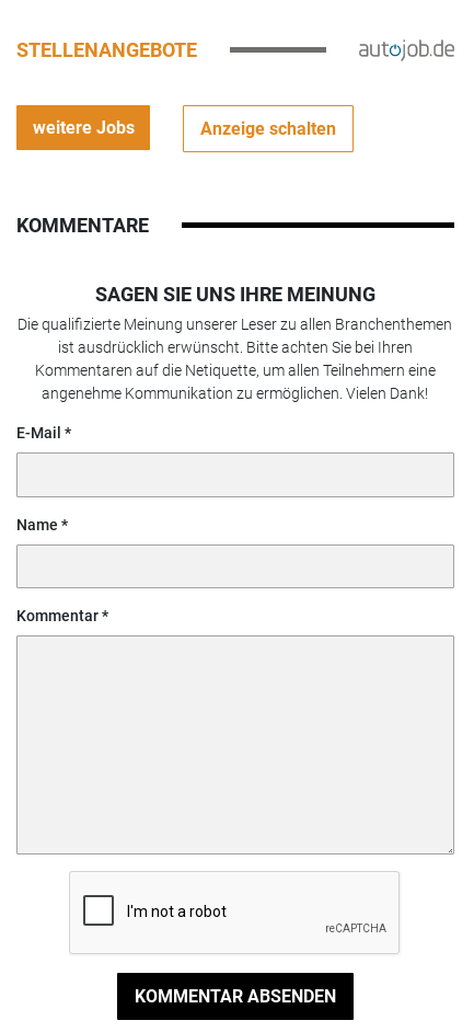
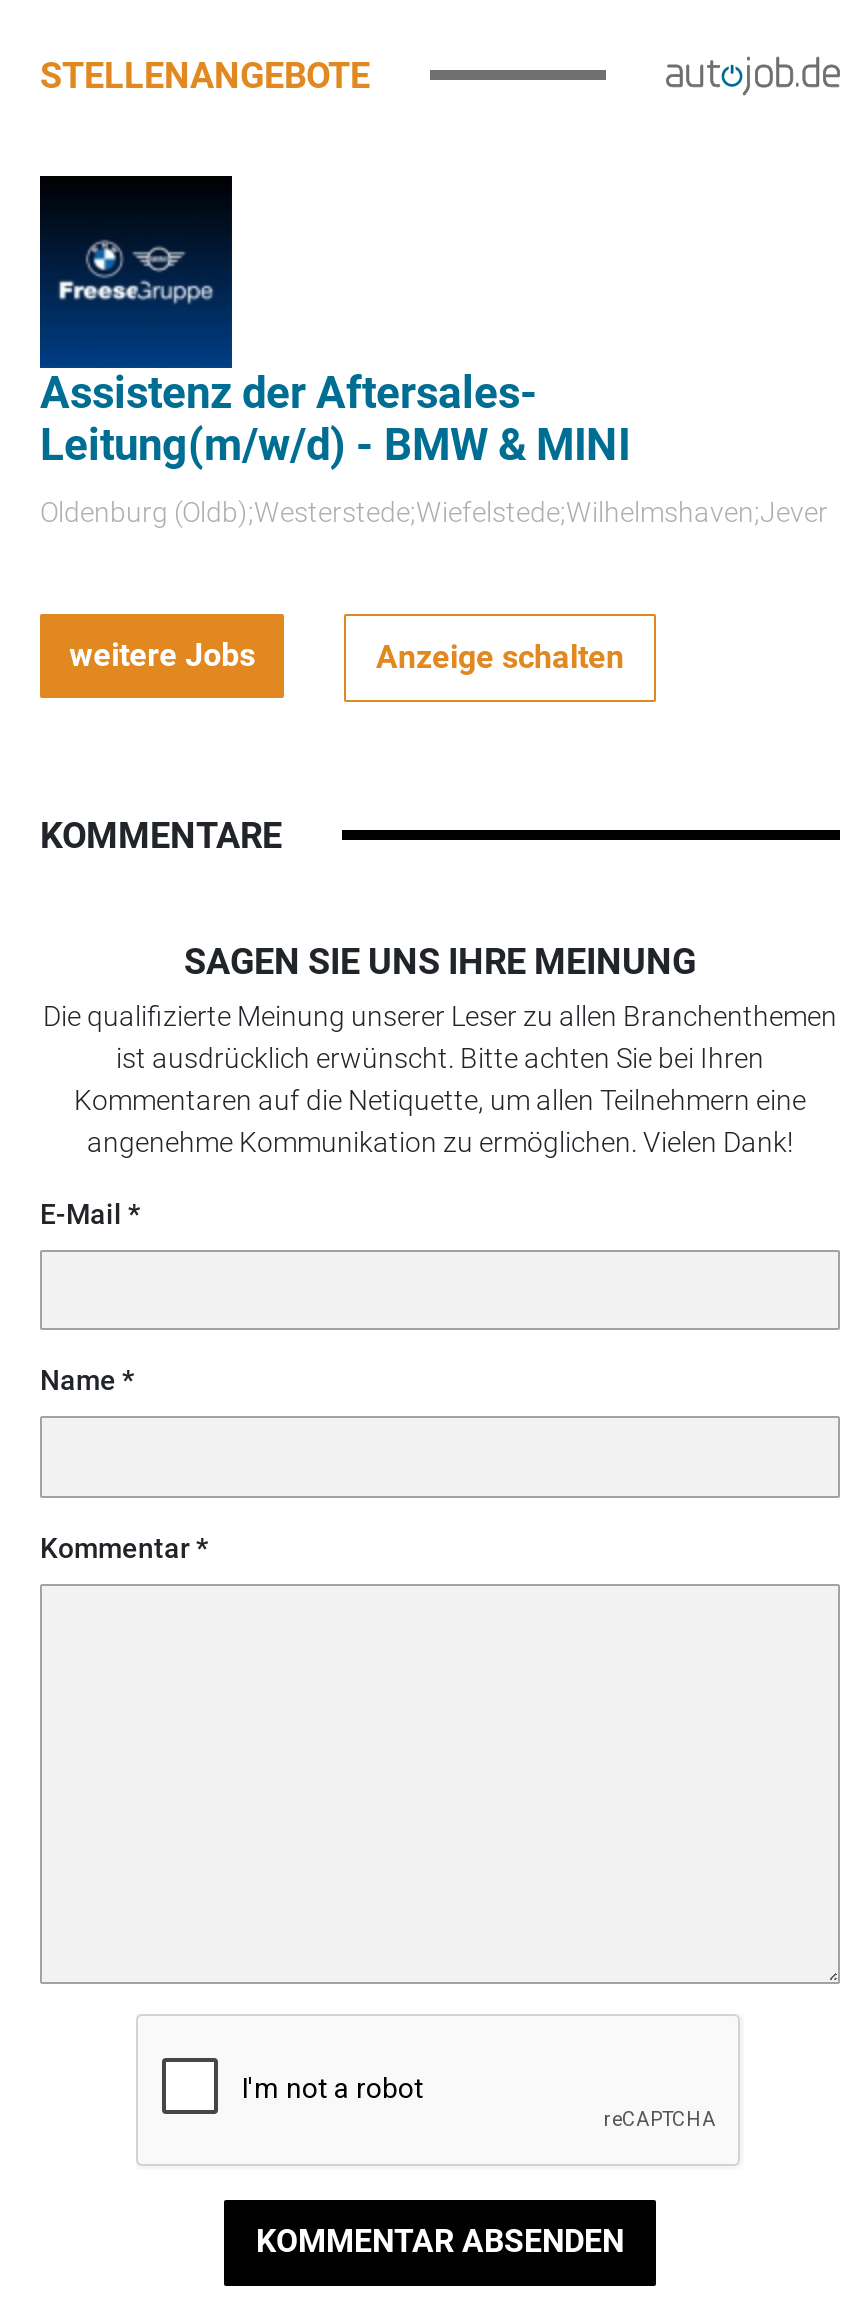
none -> [38,174,828,529] [image] | Assistenz der Aftersales- | Leitung(m/w/d) - BMW & MINI | Oldenburg (Oldb);Westerstede;Wiefelstede;Wilhelmshaven;Jever

